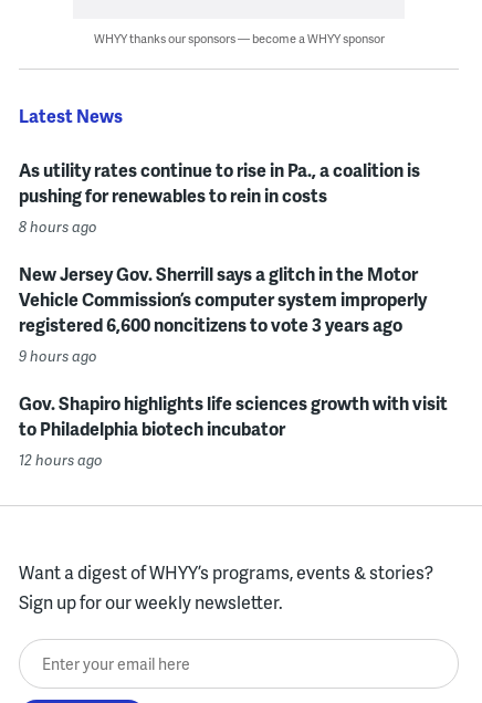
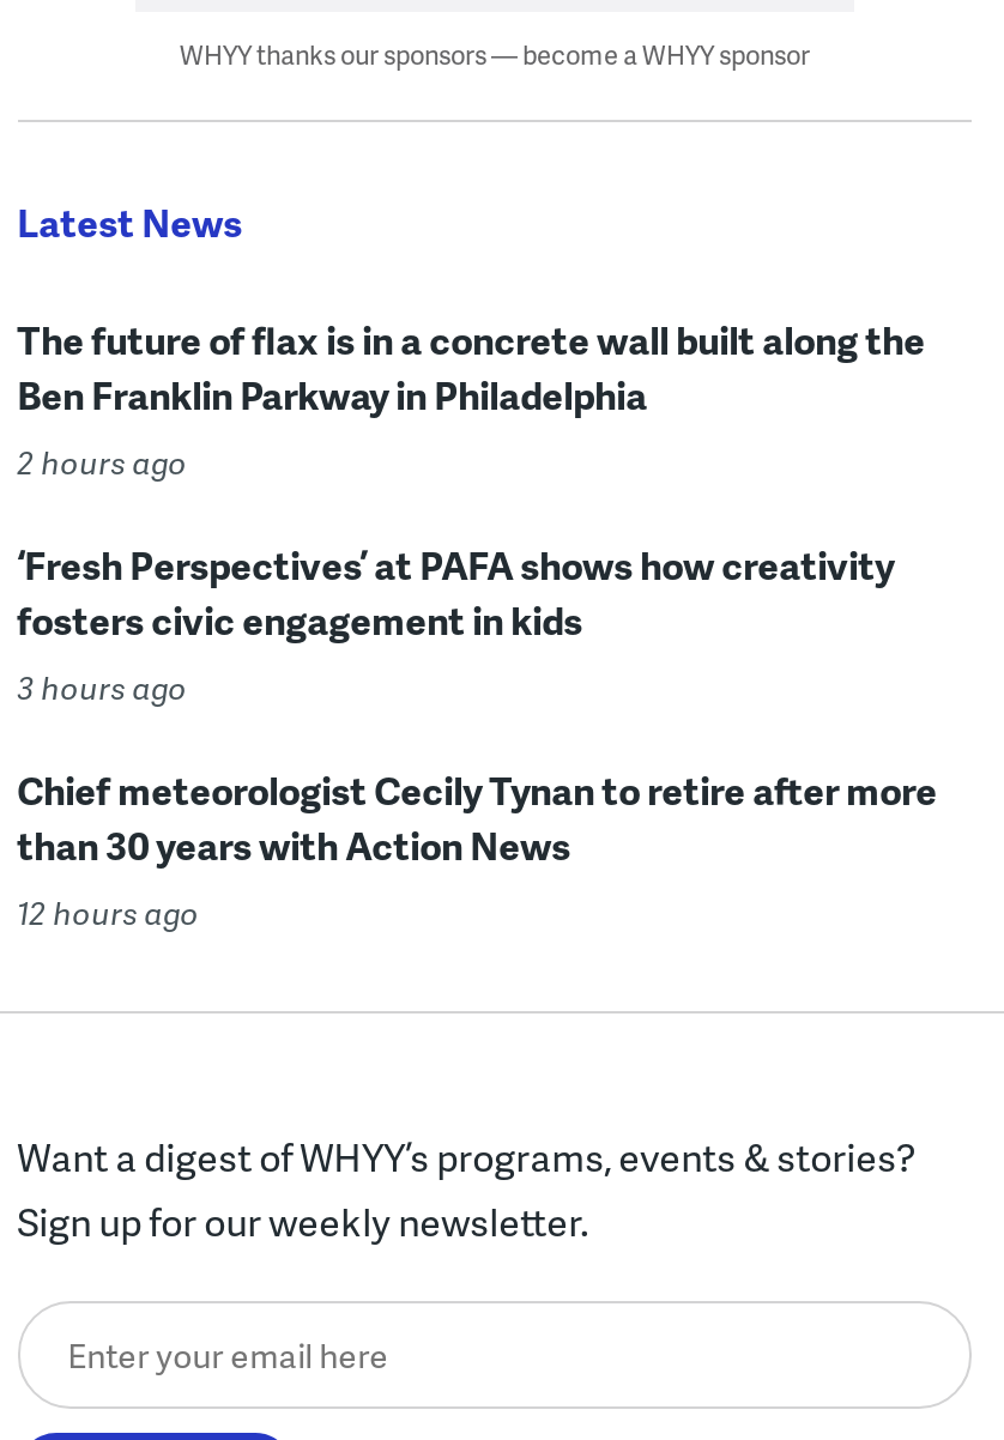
[18,157,420,236] As utility rates continue to rise in Pa., a coalition is | pushing for renewables to rein in costs | 8 hours ago -> [17,311,925,484] The future of flax is in a concrete wall built along the | Ben Franklin Parkway in Philadelphia | 2 hours ago
[18,261,426,366] New Jersey Gov. Sherrill says a glitch in the Motor | Vehicle Commission’s computer system improperly | registered 6,600 noncitizens to vote 3 years ago | 9 hours ago -> [17,536,894,709] ‘Fresh Perspectives’ at PAFA shows how creativity | fosters civic engagement in kids | 3 hours ago
[18,390,447,441] Gov. Shapiro highlights life sciences growth with visit | to Philadelphia biotech incubator -> [17,762,937,872] Chief meteorologist Cecily Tynan to retire after more | than 30 years with Action News

